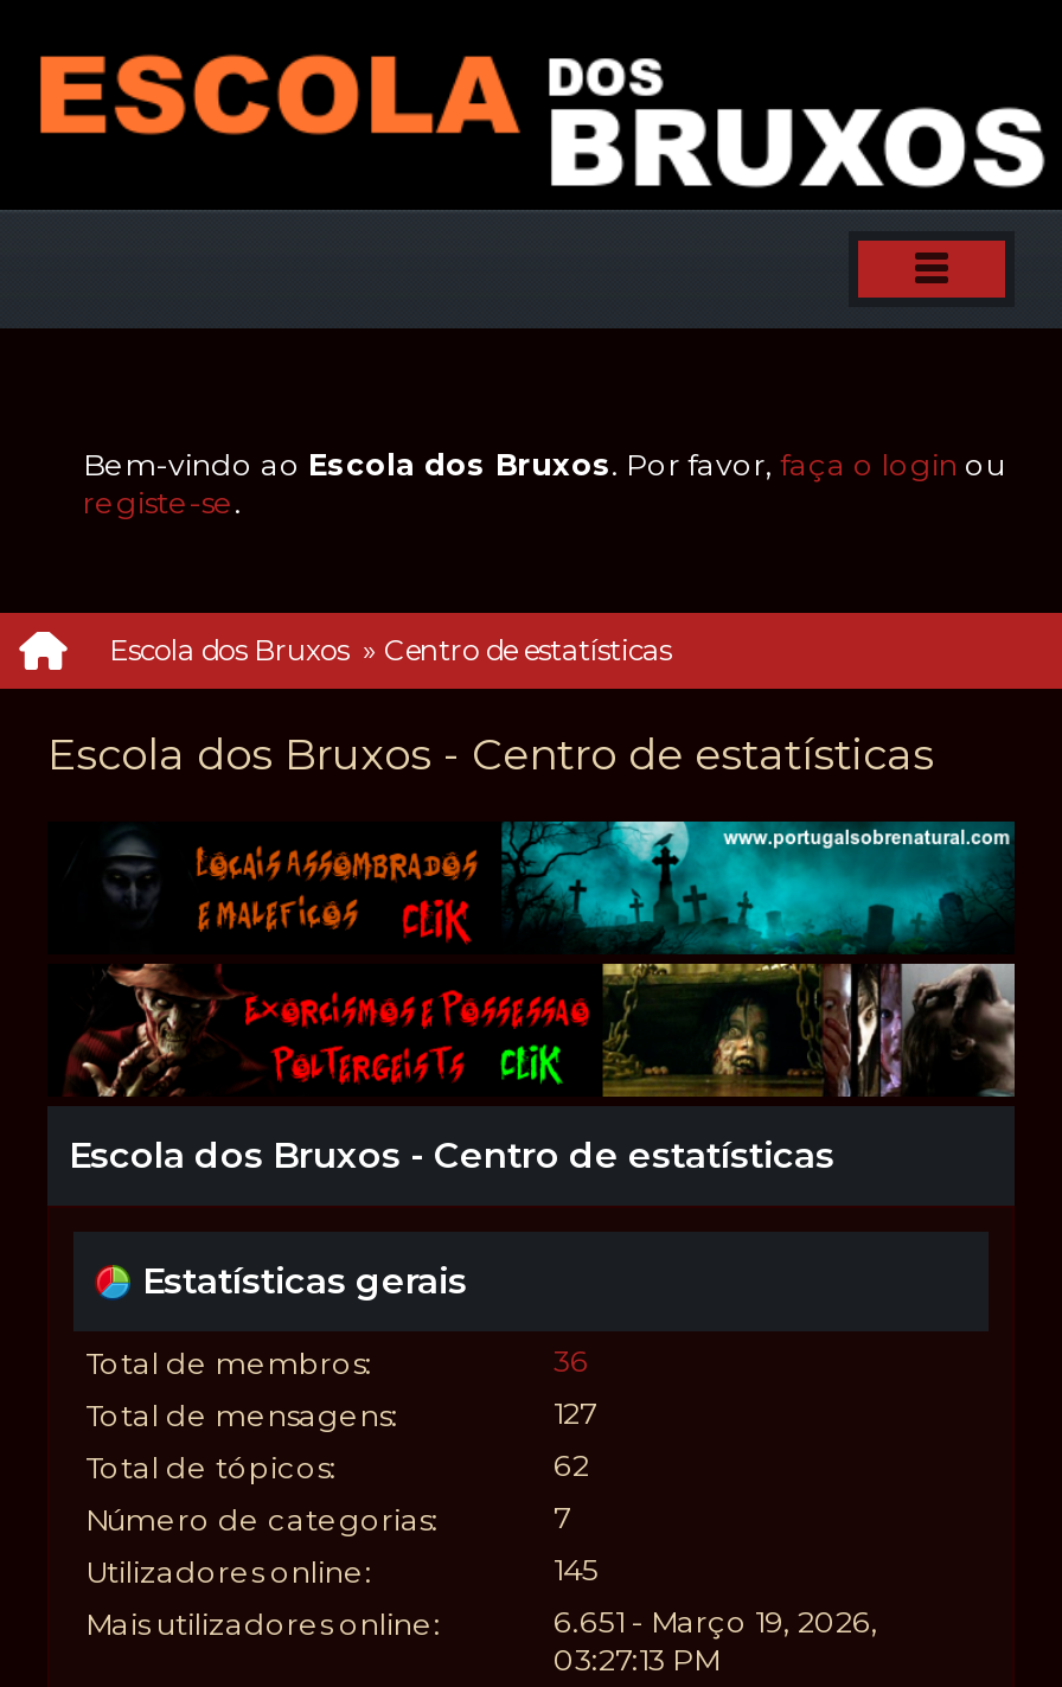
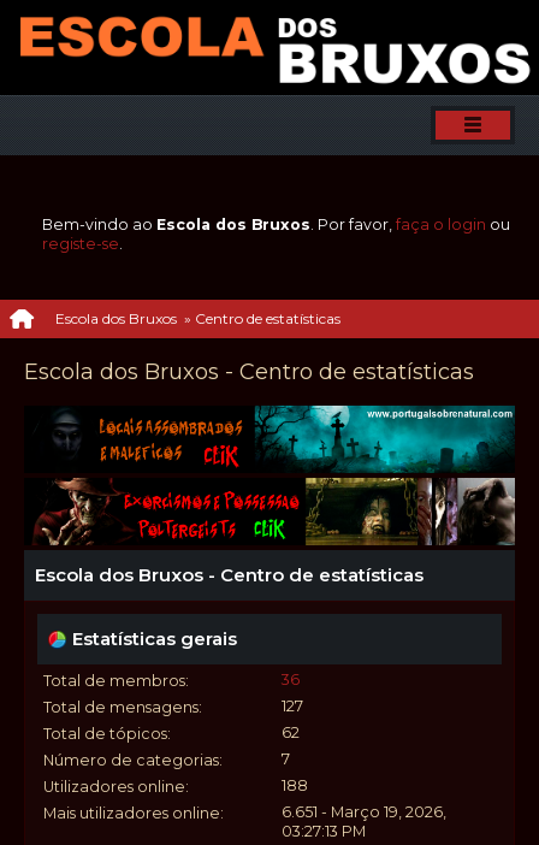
[554,1553,599,1588] 145 -> [281,777,307,795] 188

